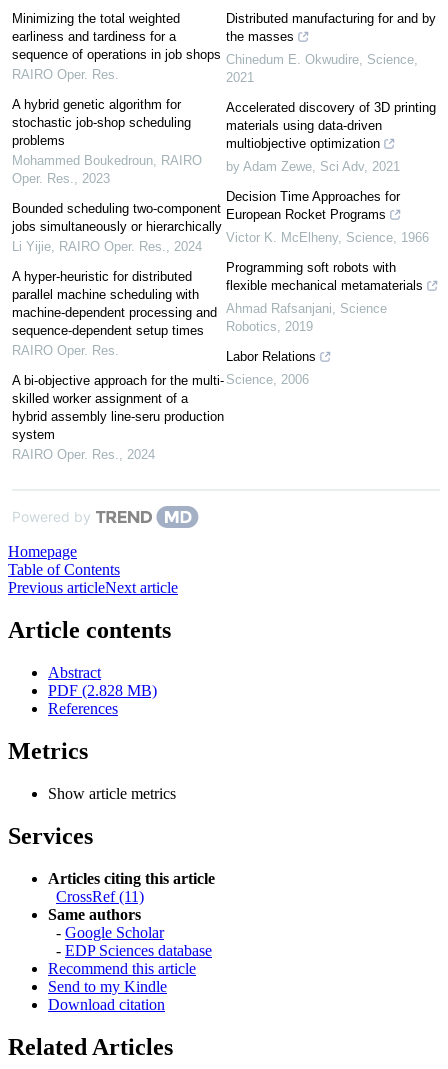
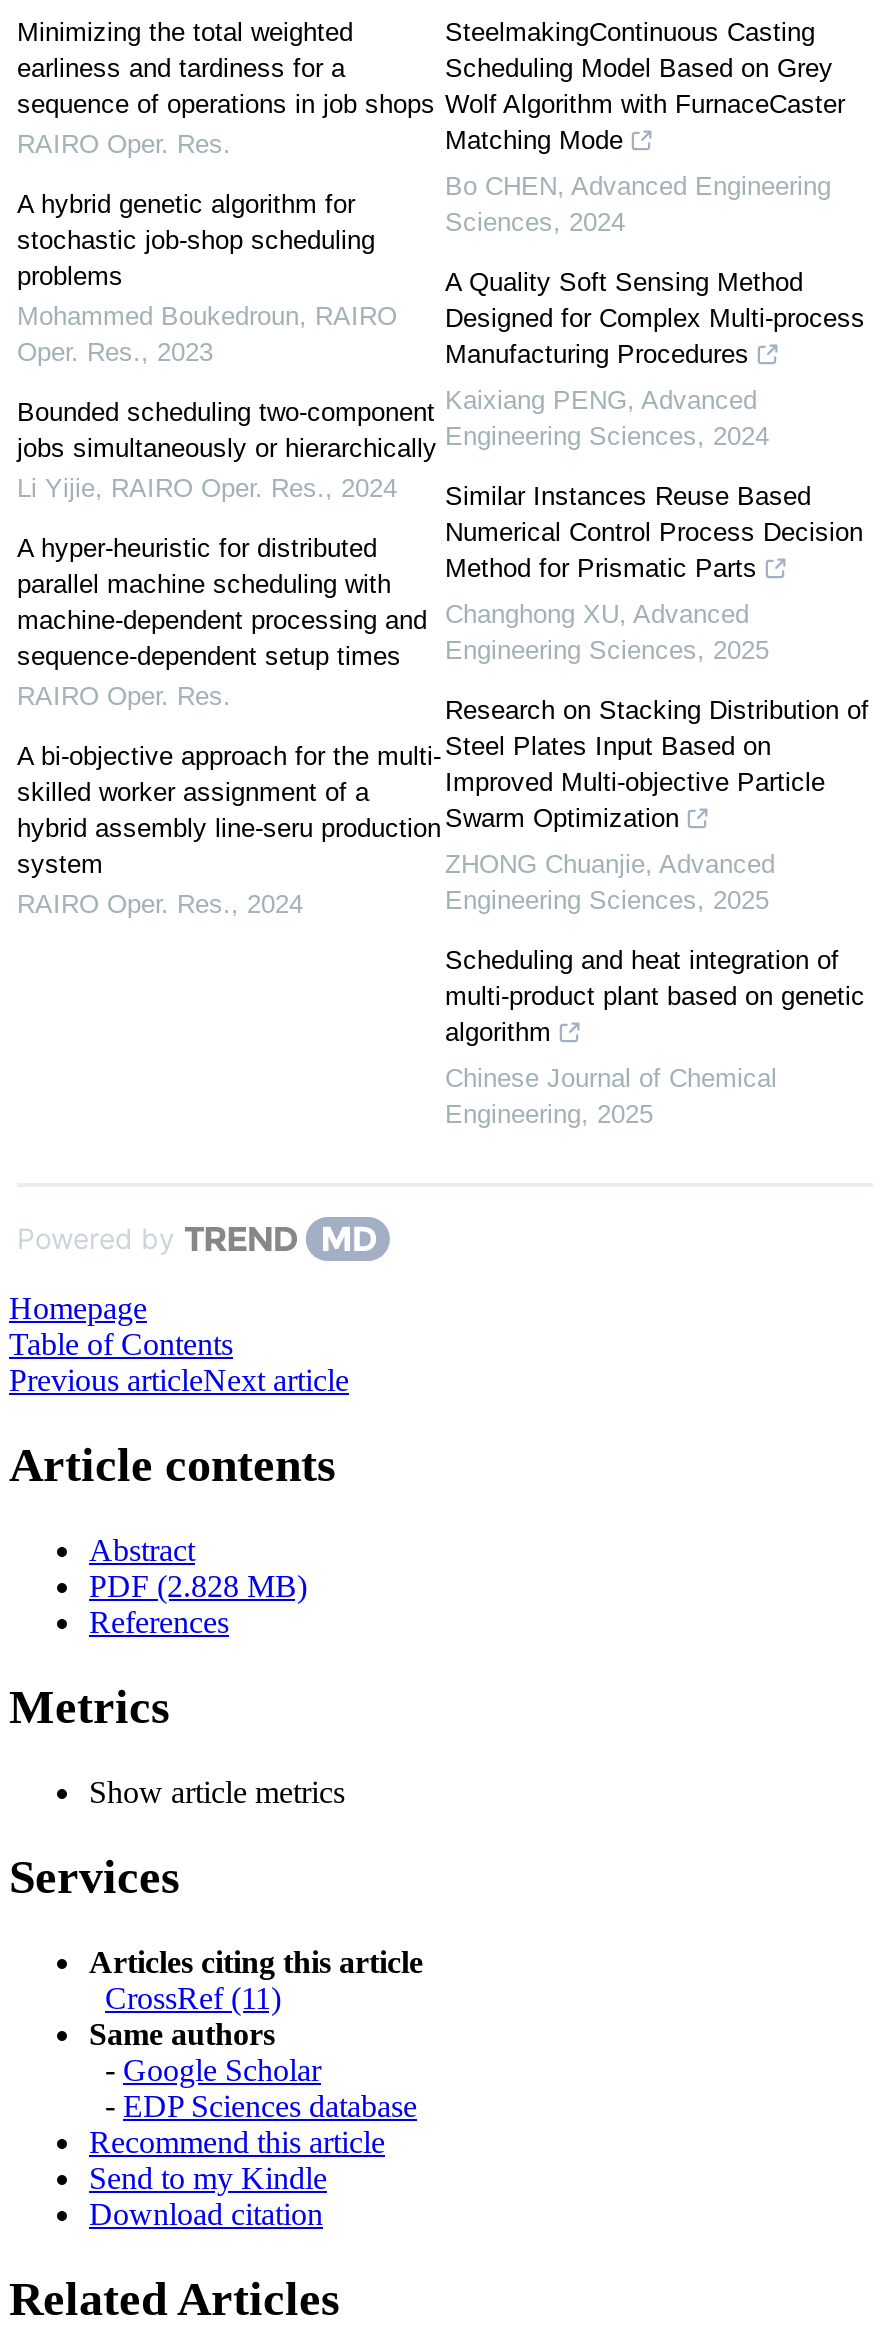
[226,11,436,44] Distributed manufacturing for and by | the masses -> [445,18,845,156] SteelmakingContinuous Casting | Scheduling Model Based on Grey | Wolf Algorithm with FurnaceCaster | Matching Mode
[226,52,418,85] Chinedum E. Okwudire, Science, | 2021 -> [445,172,831,238] Bo CHEN, Advanced Engineering | Sciences, 2024
[226,100,436,151] Accelerated discovery of 3D printing | materials using data-driven | multiobjective optimization -> [445,268,865,370] A Quality Soft Sensing Method | Designed for Complex Multi-process | Manufacturing Procedures
[226,159,400,174] by Adam Zewe, Sci Adv, 2021 -> [445,386,769,452] Kaixiang PENG, Advanced | Engineering Sciences, 2024
[226,189,400,222] Decision Time Approaches for | European Rocket Programs -> [445,482,863,584] Similar Instances Reuse Based | Numerical Control Process Decision | Method for Prismatic Parts
[226,230,429,245] Victor K. McElheny, Science, 1966 -> [445,600,769,666] Changhong XU, Advanced | Engineering Sciences, 2025
[226,260,423,293] Programming soft robots with | flexible mechanical metamaterials -> [445,696,869,834] Research on Stacking Distribution of | Steel Plates Input Based on | Improved Multi-objective Particle | Swarm Optimization
[226,301,387,334] Ahmad Rafsanjani, Science | Robotics, 2019 -> [445,850,775,916] ZHONG Chuanjie, Advanced | Engineering Sciences, 2025
[226,349,316,364] Labor Relations -> [445,946,865,1048] Scheduling and heat integration of | multi-product plant based on genetic | algorithm
[226,372,309,387] Science, 2006 -> [445,1064,777,1130] Chinese Journal of Chemical | Engineering, 2025

